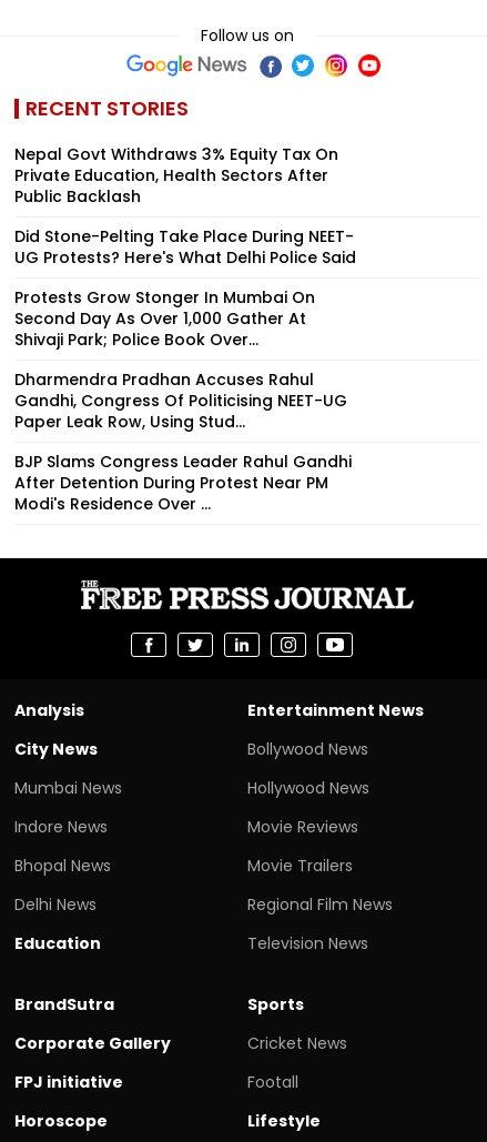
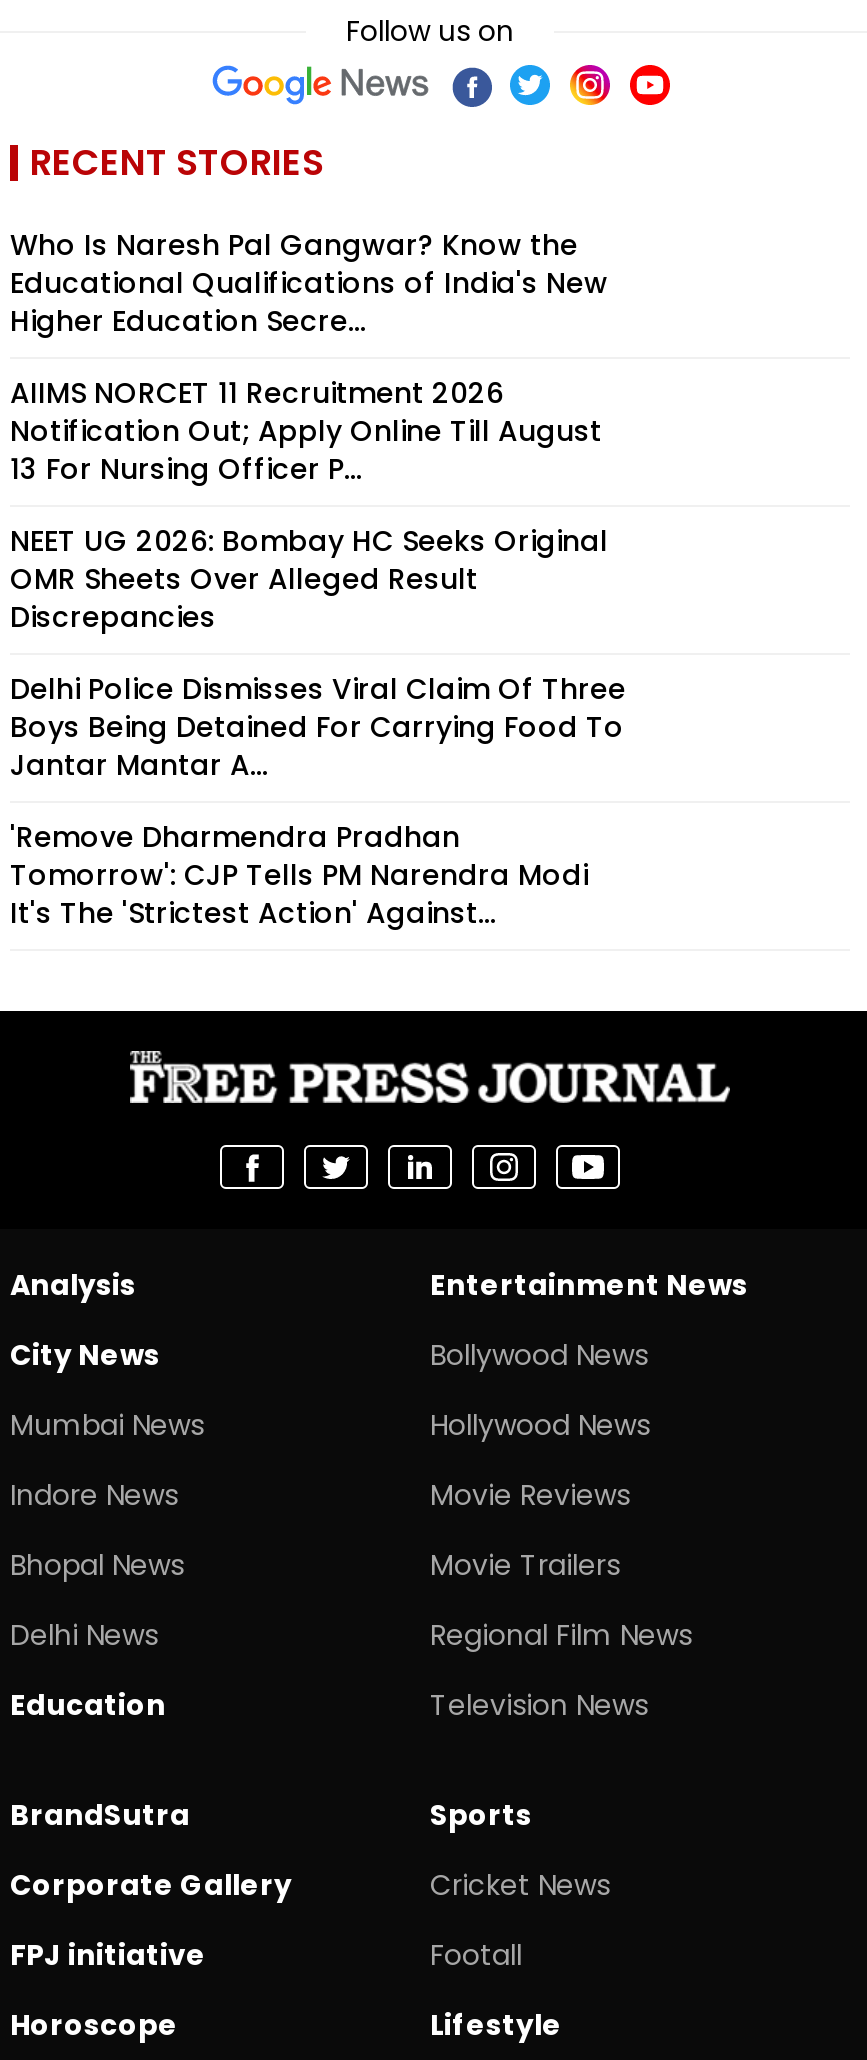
[14,143,338,208] Nepal Govt Withdraws 3% Equity Tax On | Private Education, Health Sectors After | Public Backlash -> [10,225,608,341] Who Is Naresh Pal Gangwar? Know the | Educational Qualifications of India's New | Higher Education Secre...
[14,225,356,269] Did Stone-Pelting Take Place During NEET- | UG Protests? Here's What Delhi Police Said -> [10,373,602,489] AIIMS NORCET 11 Recruitment 2026 | Notification Out; Apply Online Till August | 13 For Nursing Officer P...
[14,286,315,351] Protests Grow Stonger In Mumbai On | Second Day As Over 1,000 Gather At | Shivaji Park; Police Book Over... -> [10,521,608,637] NEET UG 2026: Bombay HC Seeks Original | OMR Sheets Over Alleged Result | Discrepancies
[14,368,347,433] Dharmendra Pradhan Accuses Rahul | Gandhi, Congress Of Politicising NEET-UG | Paper Leak Row, Using Stud... -> [10,669,626,785] Delhi Police Dismisses Viral Claim Of Three | Boys Being Detained For Carrying Food To | Jantar Mantar A...
[14,451,352,515] BJP Slams Congress Leader Rahul Gandhi | After Detention During Protest Near PM | Modi's Residence Over ... -> [10,817,588,933] 'Remove Dharmendra Pradhan | Tomorrow': CJP Tells PM Narendra Modi | It's The 'Strictest Action' Against...

